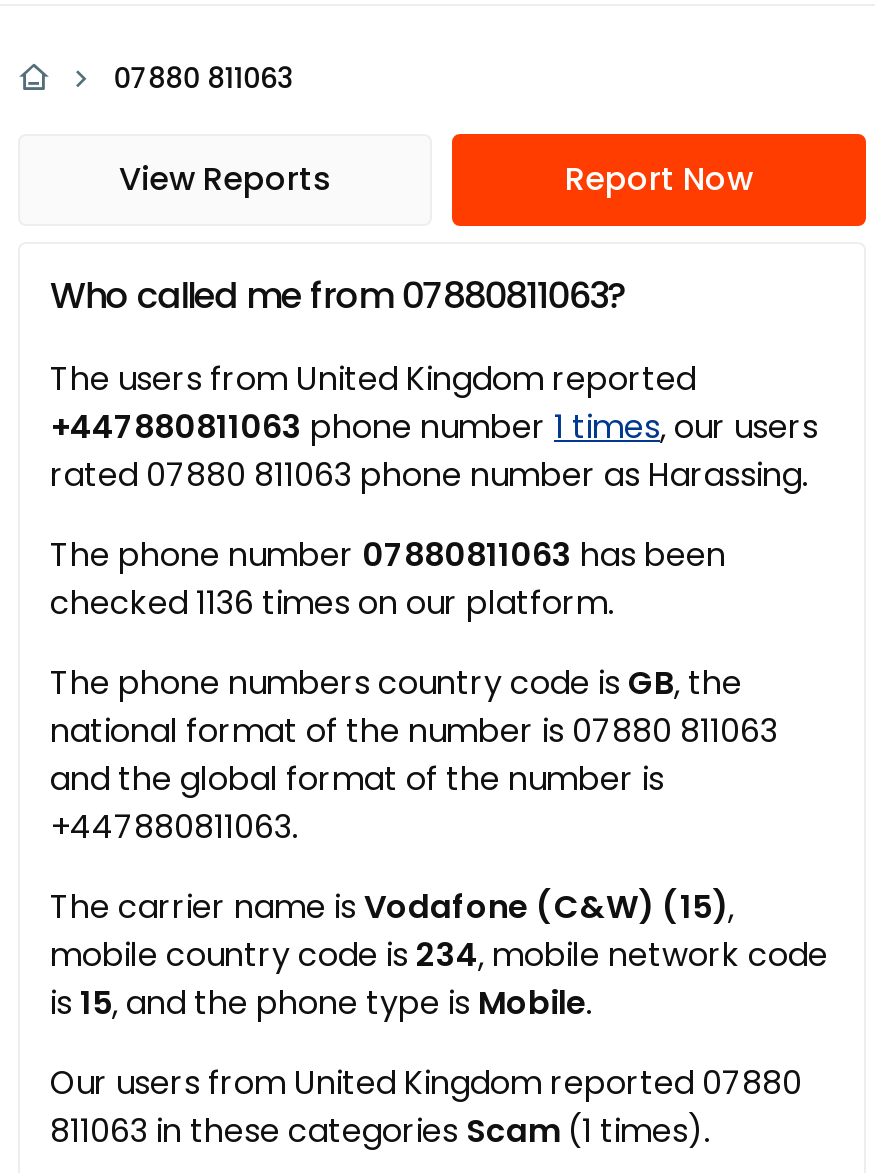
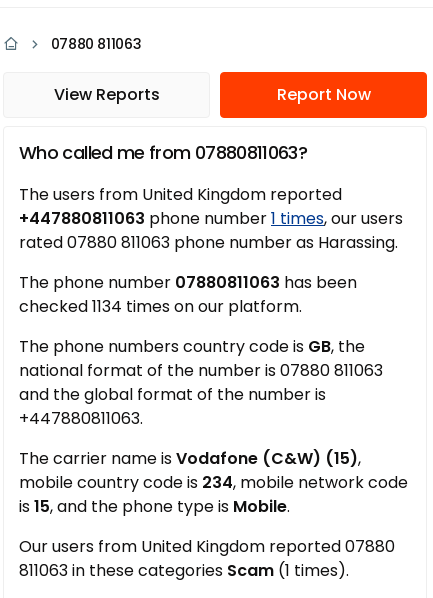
[50,580,614,626] checked 1136 times on our platform. -> [19,295,302,318] checked 1134 times on our platform.

